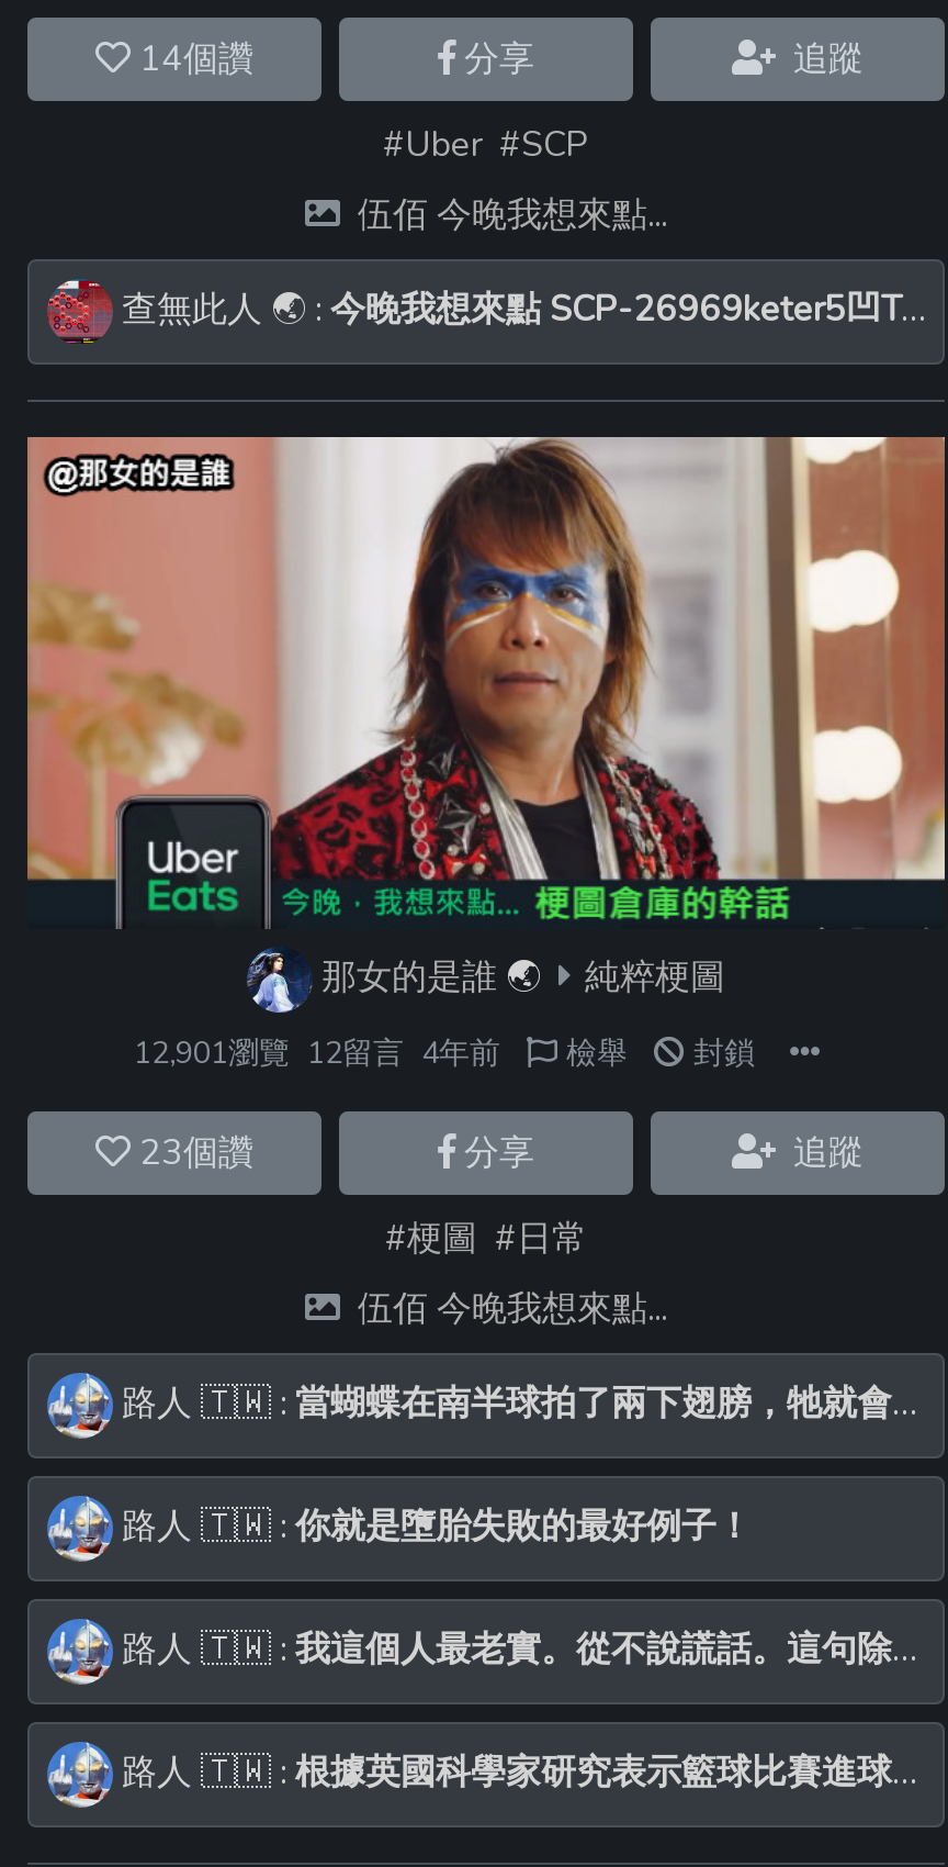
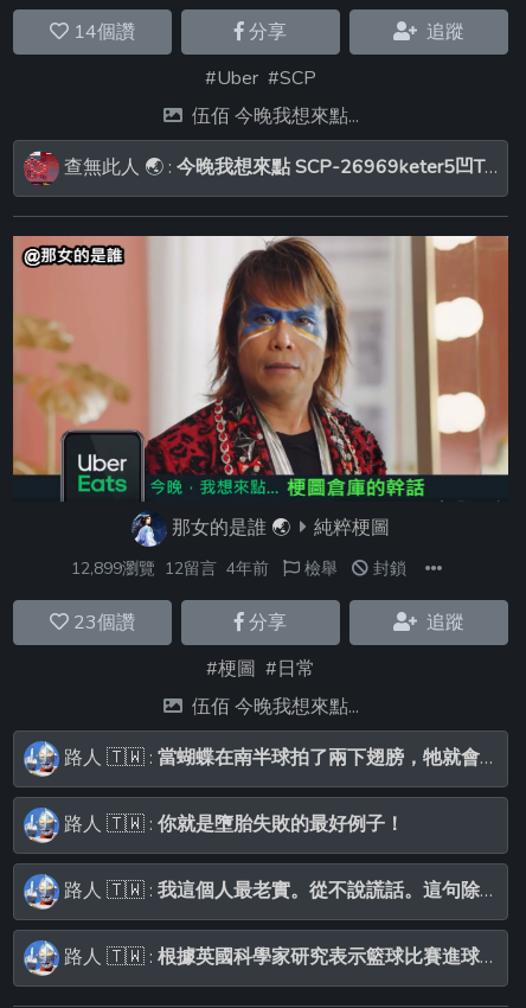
[134,1032,500,1074] 12,901瀏覽 12留言 4年前 -> [70,557,268,580] 12,899瀏覽 12留言 4年前

